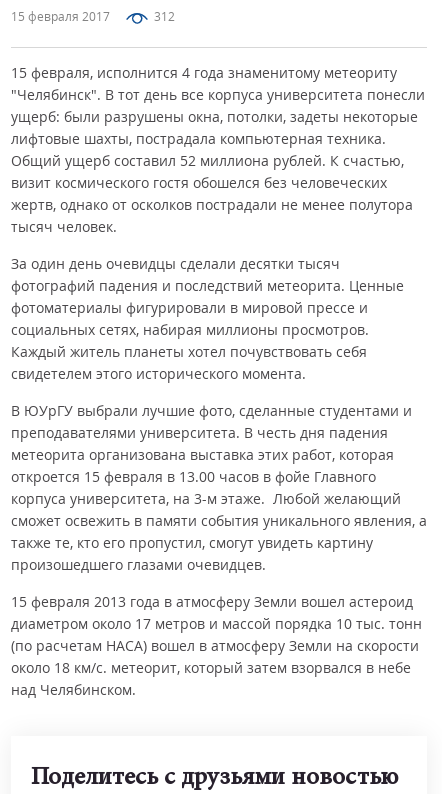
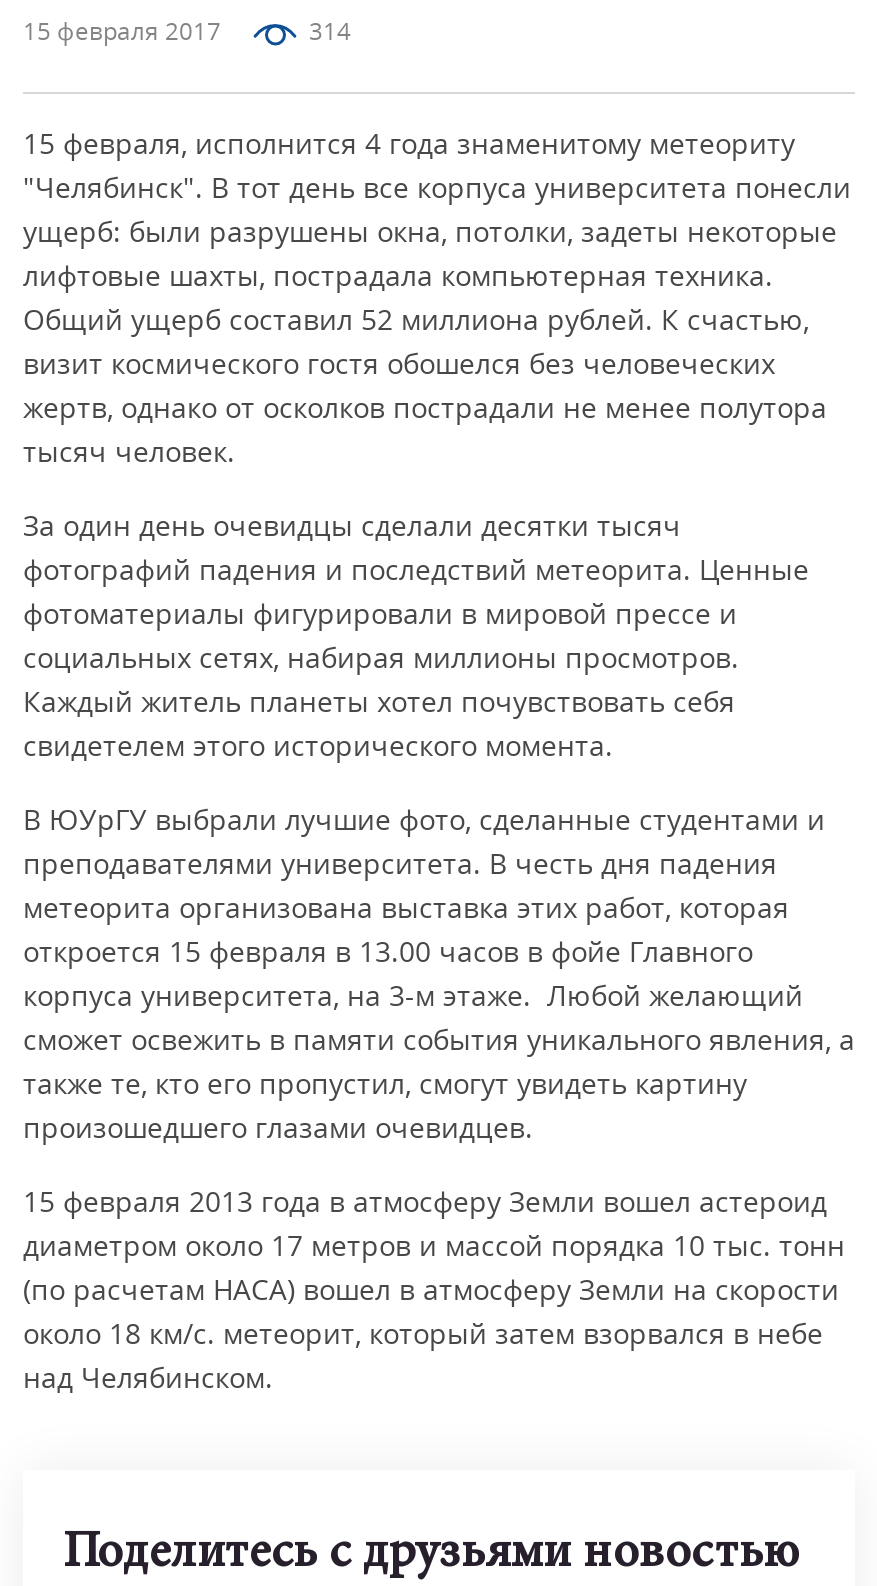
[154,8,175,25] 312 -> [309,14,351,48] 314

